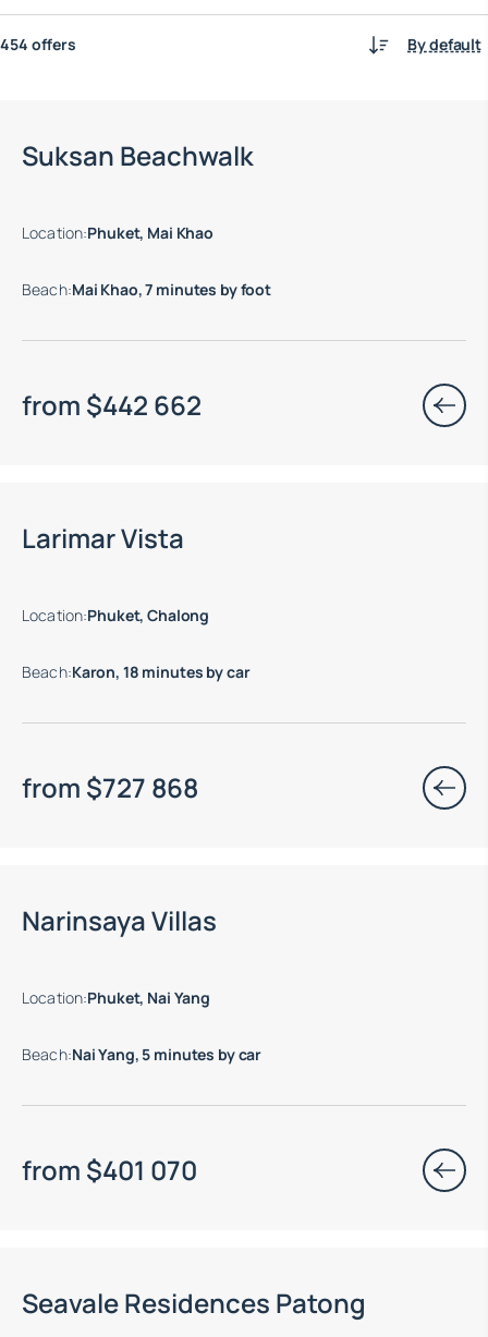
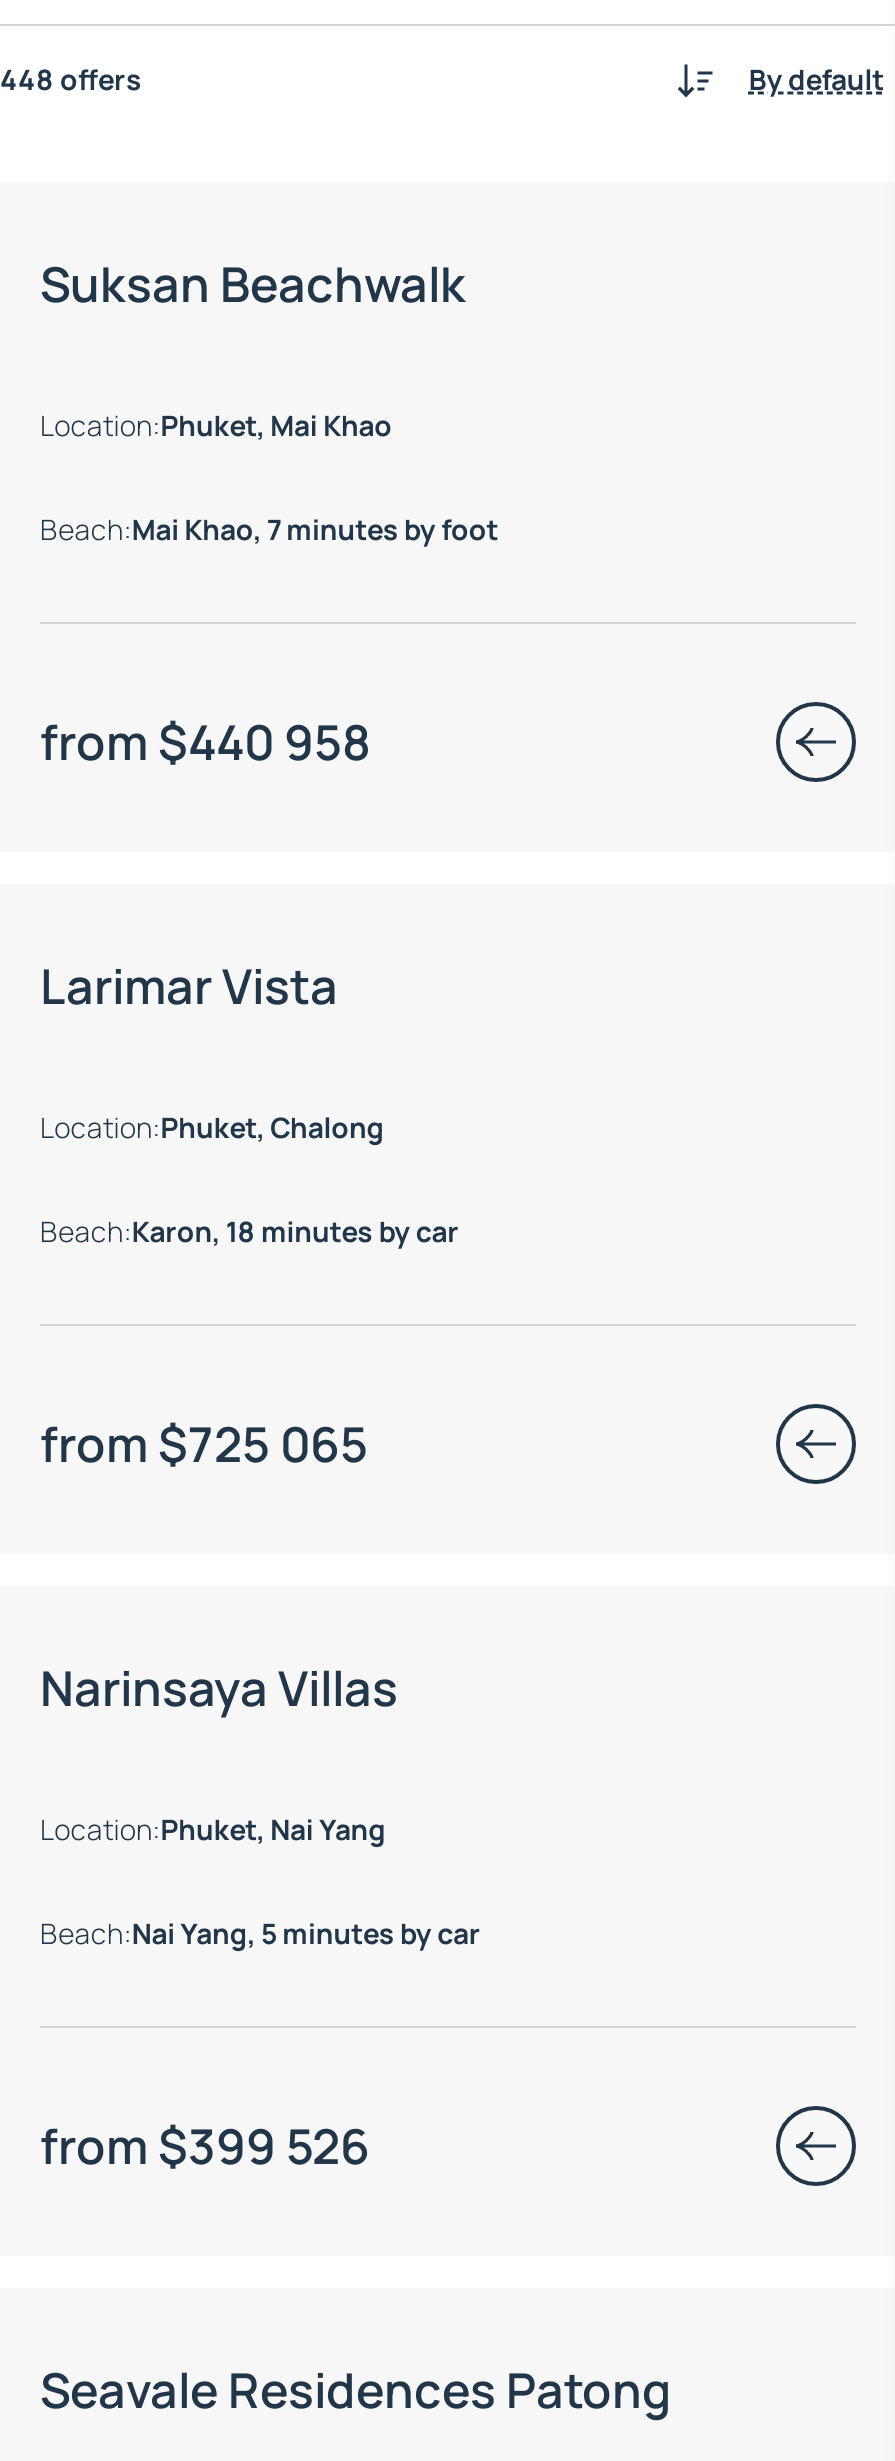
[0,34,76,55] 454 offers -> [0,60,142,98] 448 offers
[22,387,202,423] from $442 662 -> [40,708,370,774] from $440 958
[22,769,198,805] from $727 868 -> [40,1410,368,1476] from $725 065
[22,1151,197,1187] from $401 070 -> [40,2111,370,2177] from $399 526

